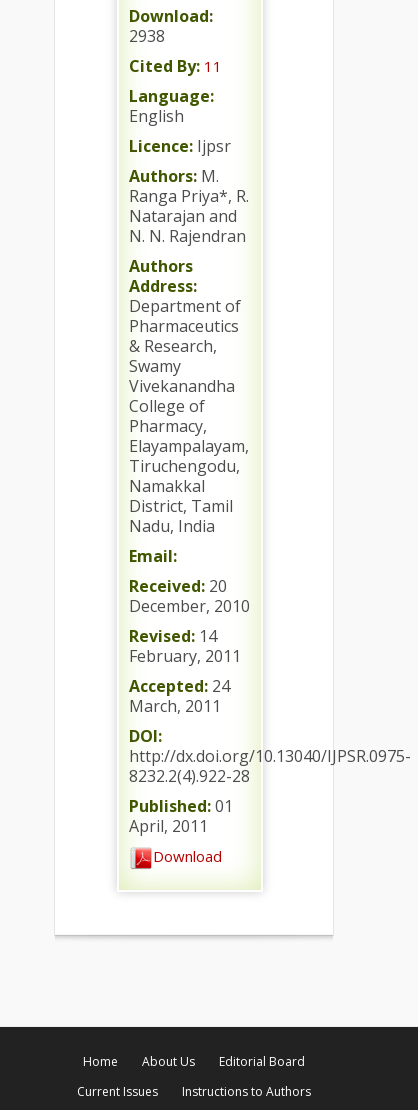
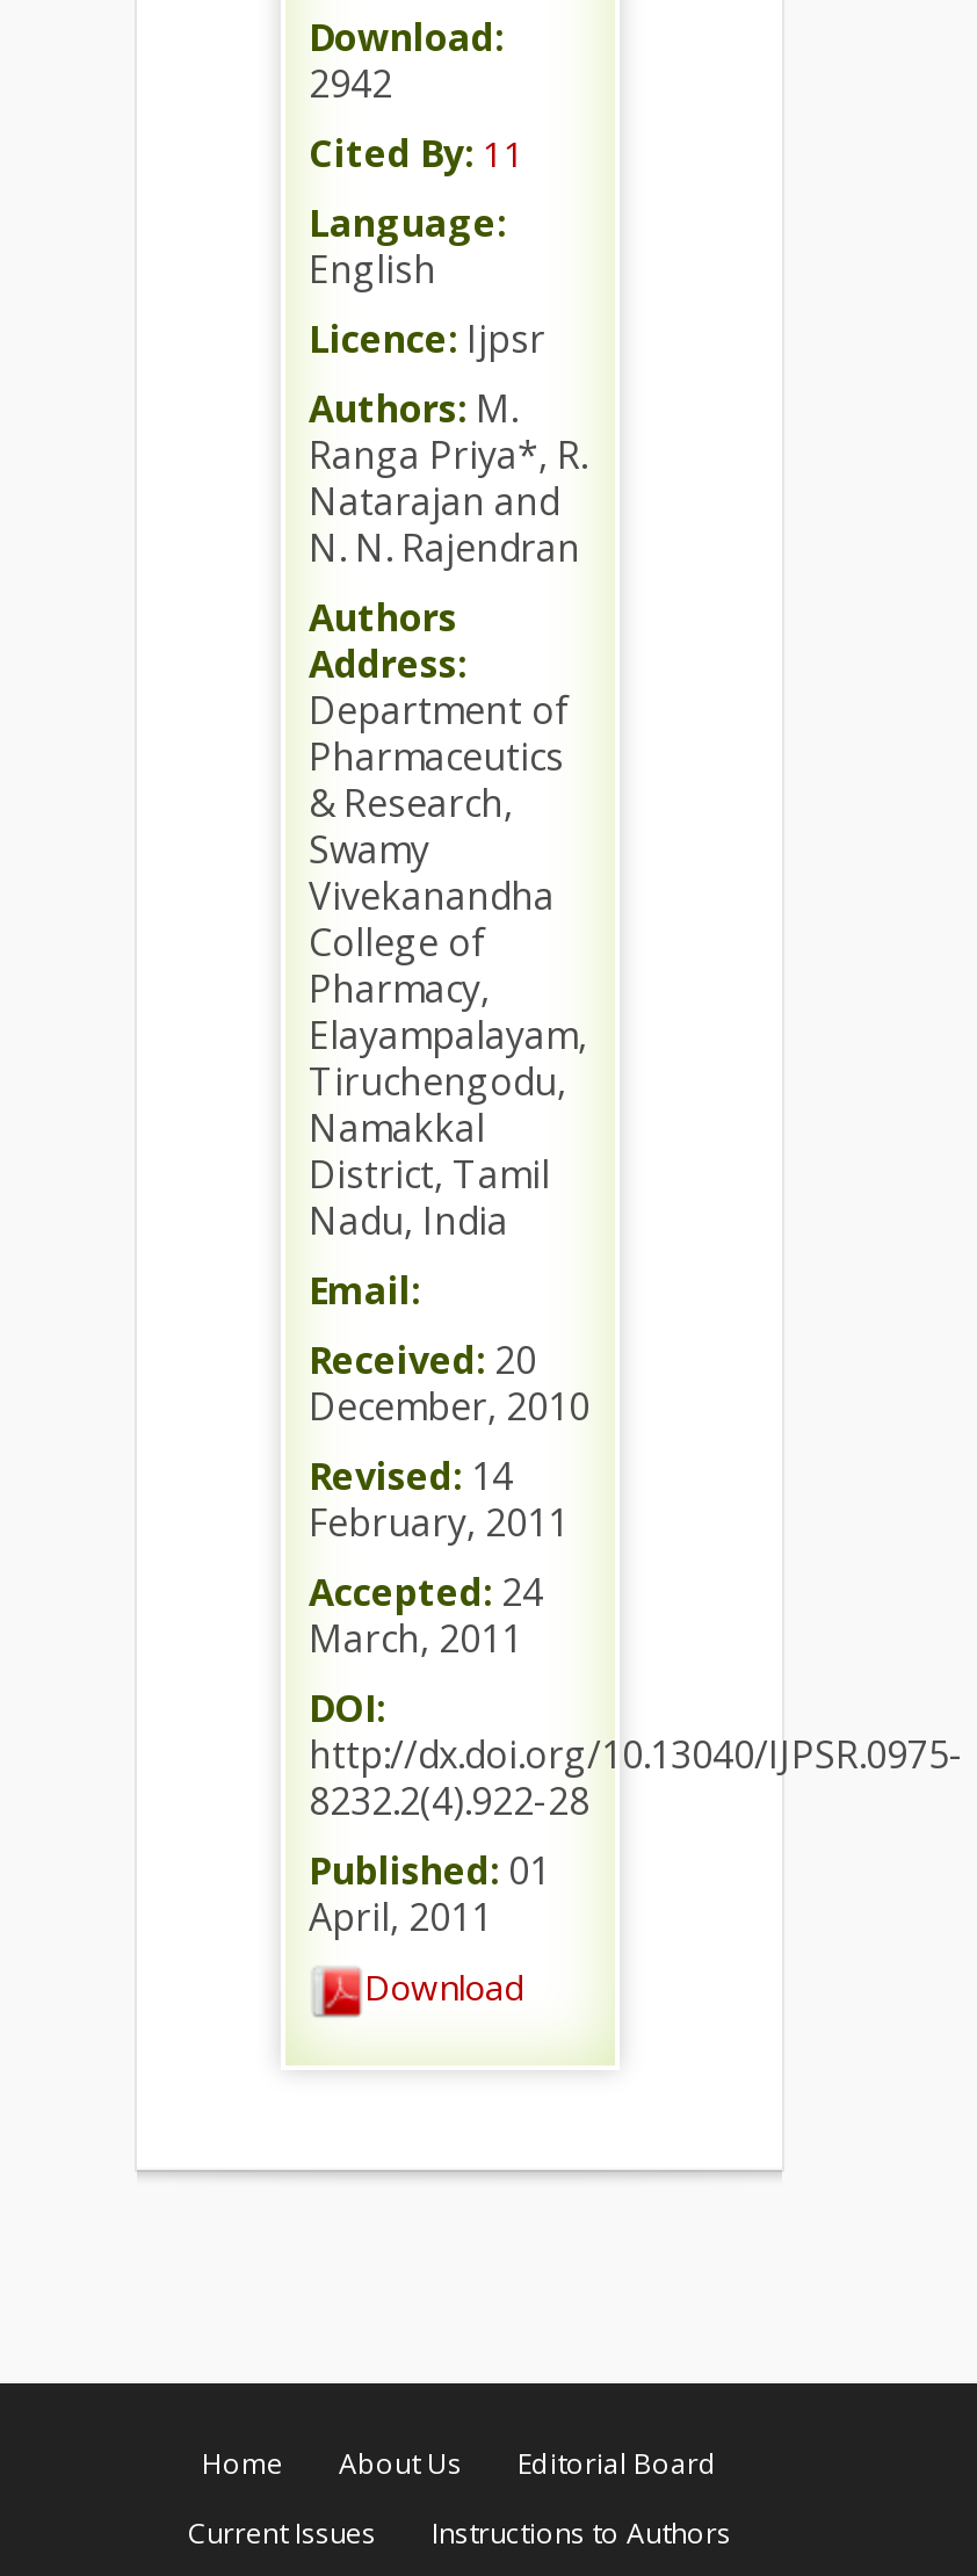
[129,25,165,47] 2938 -> [309,58,392,109] 2942

